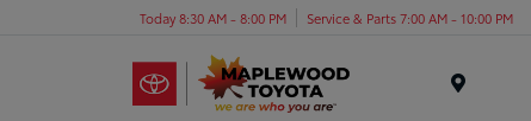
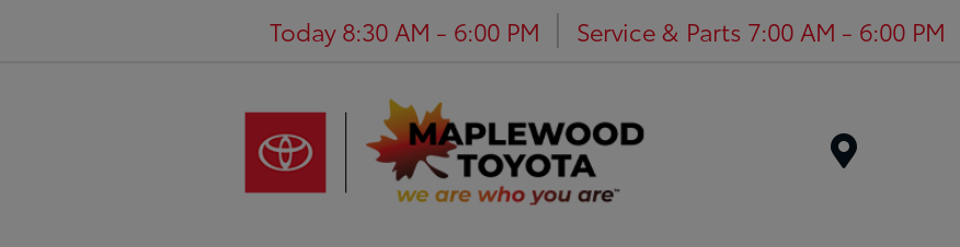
[140,8,286,27] Today 8:30 AM - 8:00 PM -> [270,12,539,47] Today 8:30 AM - 6:00 PM
[307,8,513,27] Service & Parts 7:00 AM - 10:00 PM -> [576,12,945,47] Service & Parts 7:00 AM - 6:00 PM

